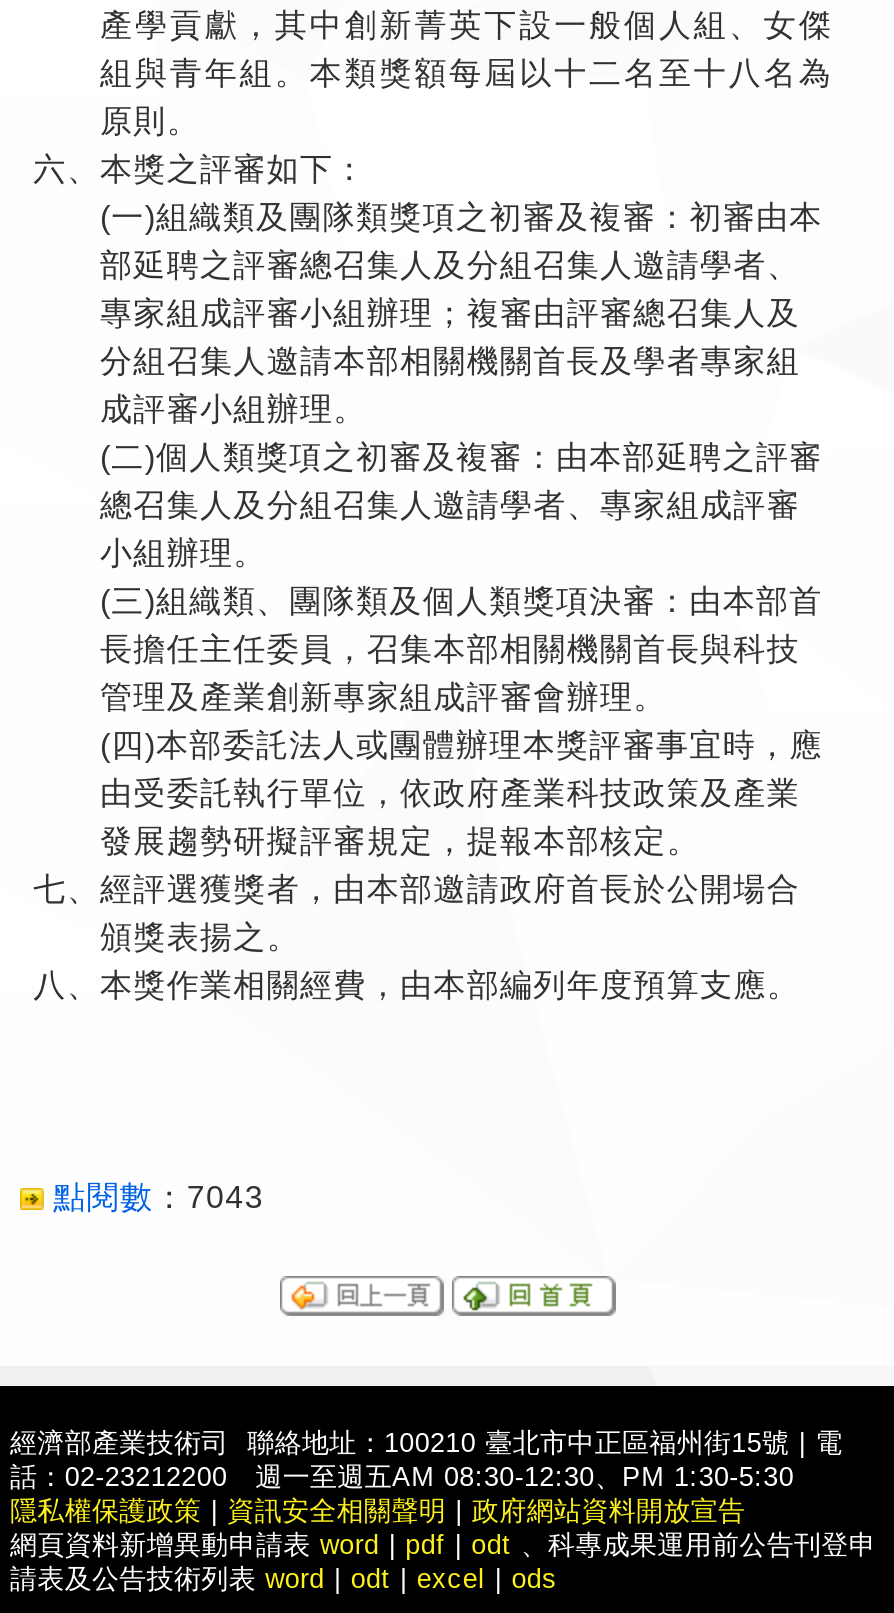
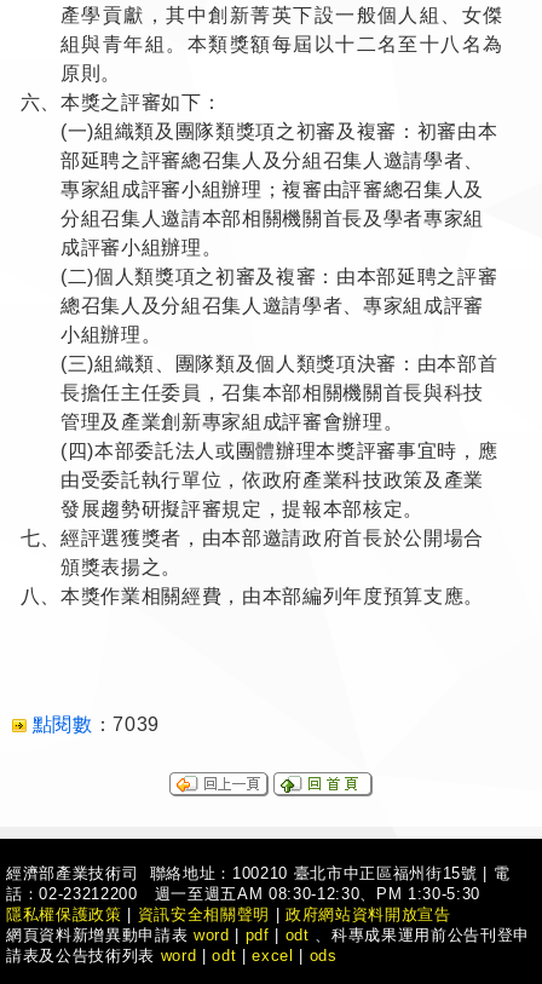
[53,1180,264,1214] 點閱數：7043 -> [32,714,160,735] 點閱數：7039

